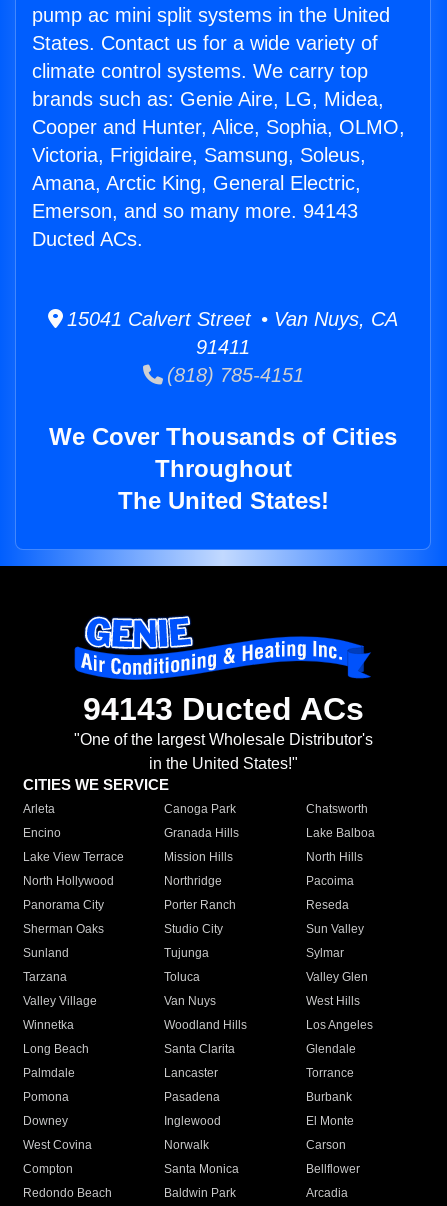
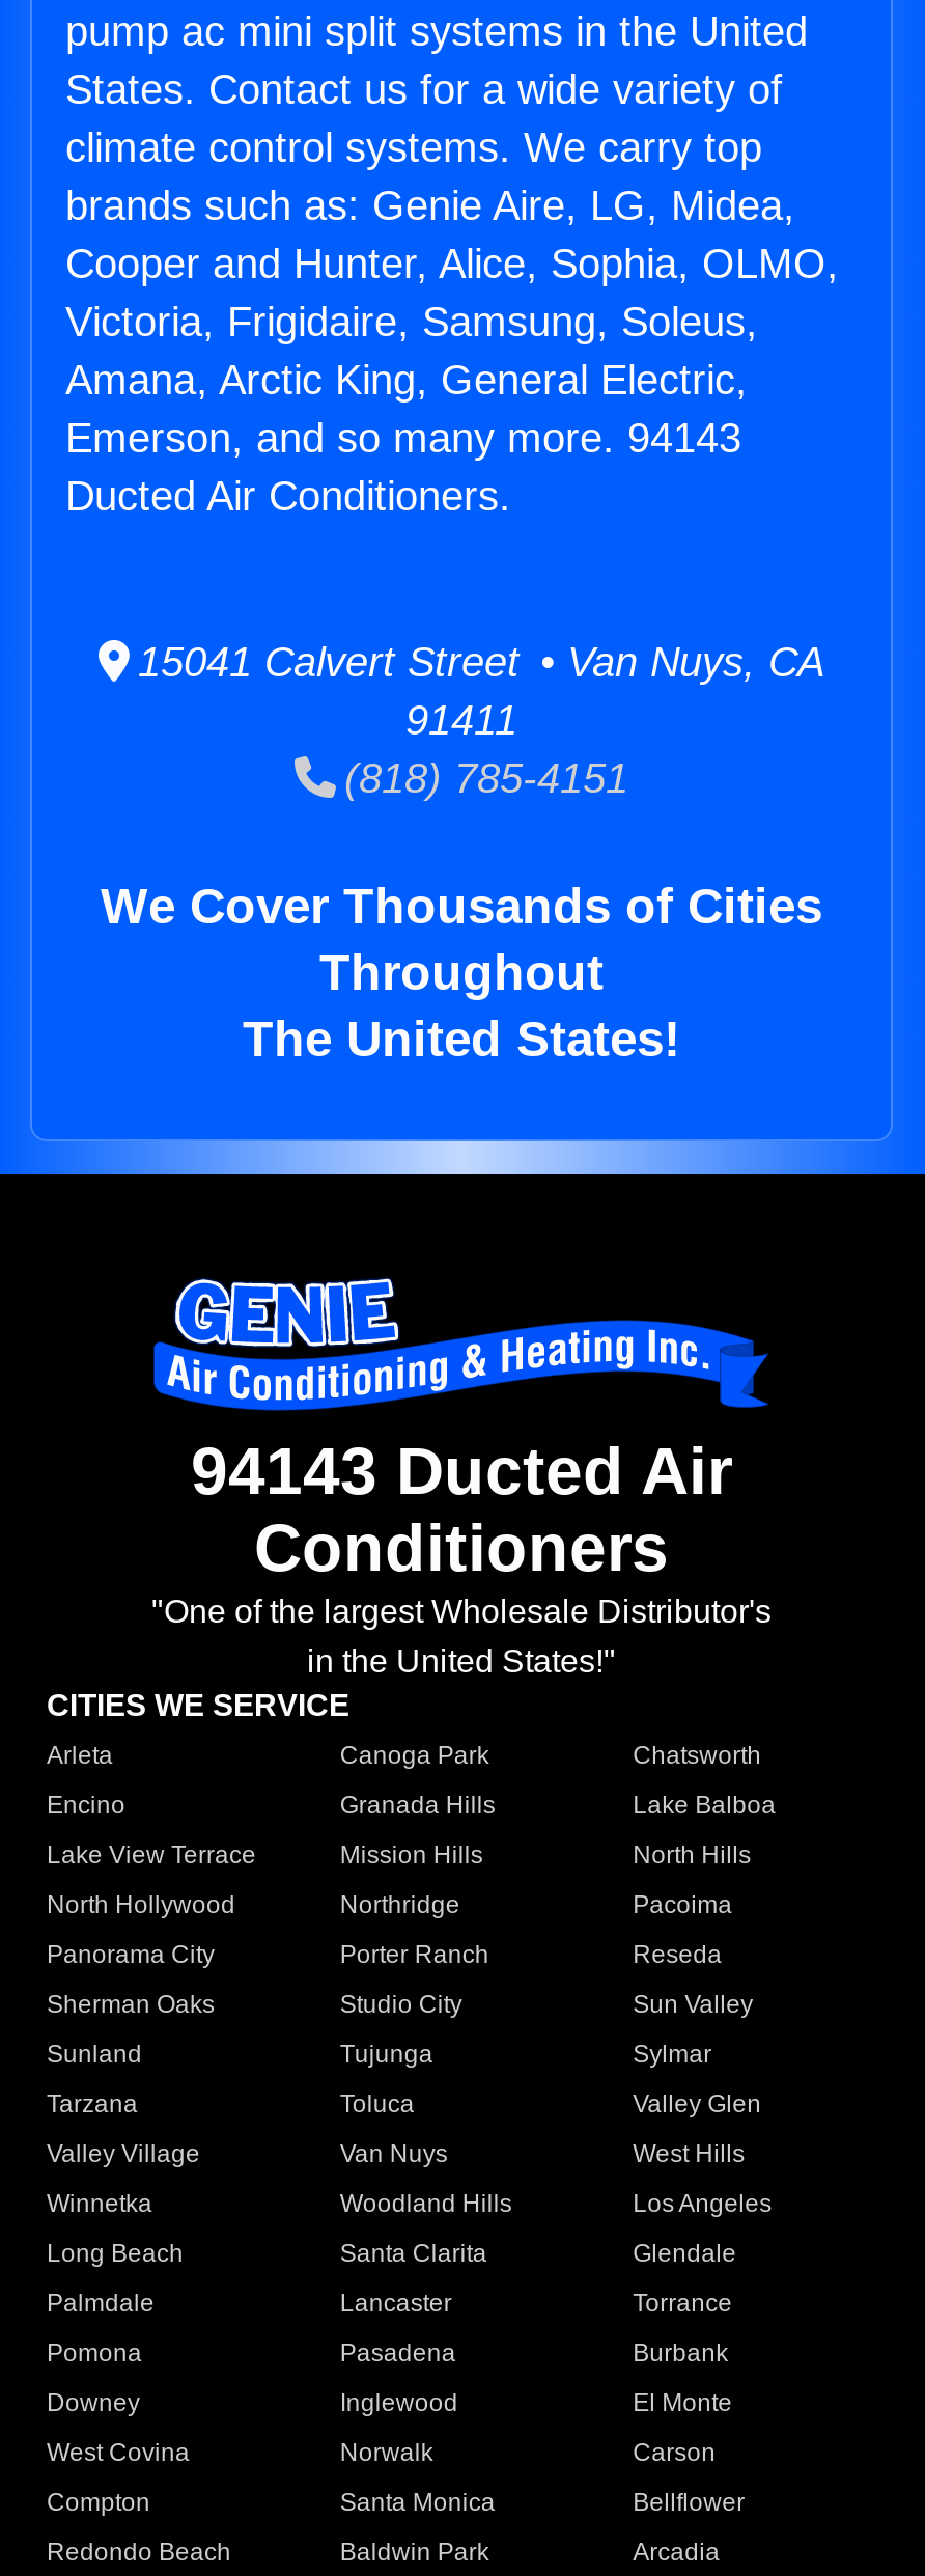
[32,228,143,250] Ducted ACs. -> [65,473,511,519] Ducted Air Conditioners.
[82,691,363,727] 94143 Ducted ACs -> [191,1434,732,1586] 94143 Ducted Air | Conditioners

